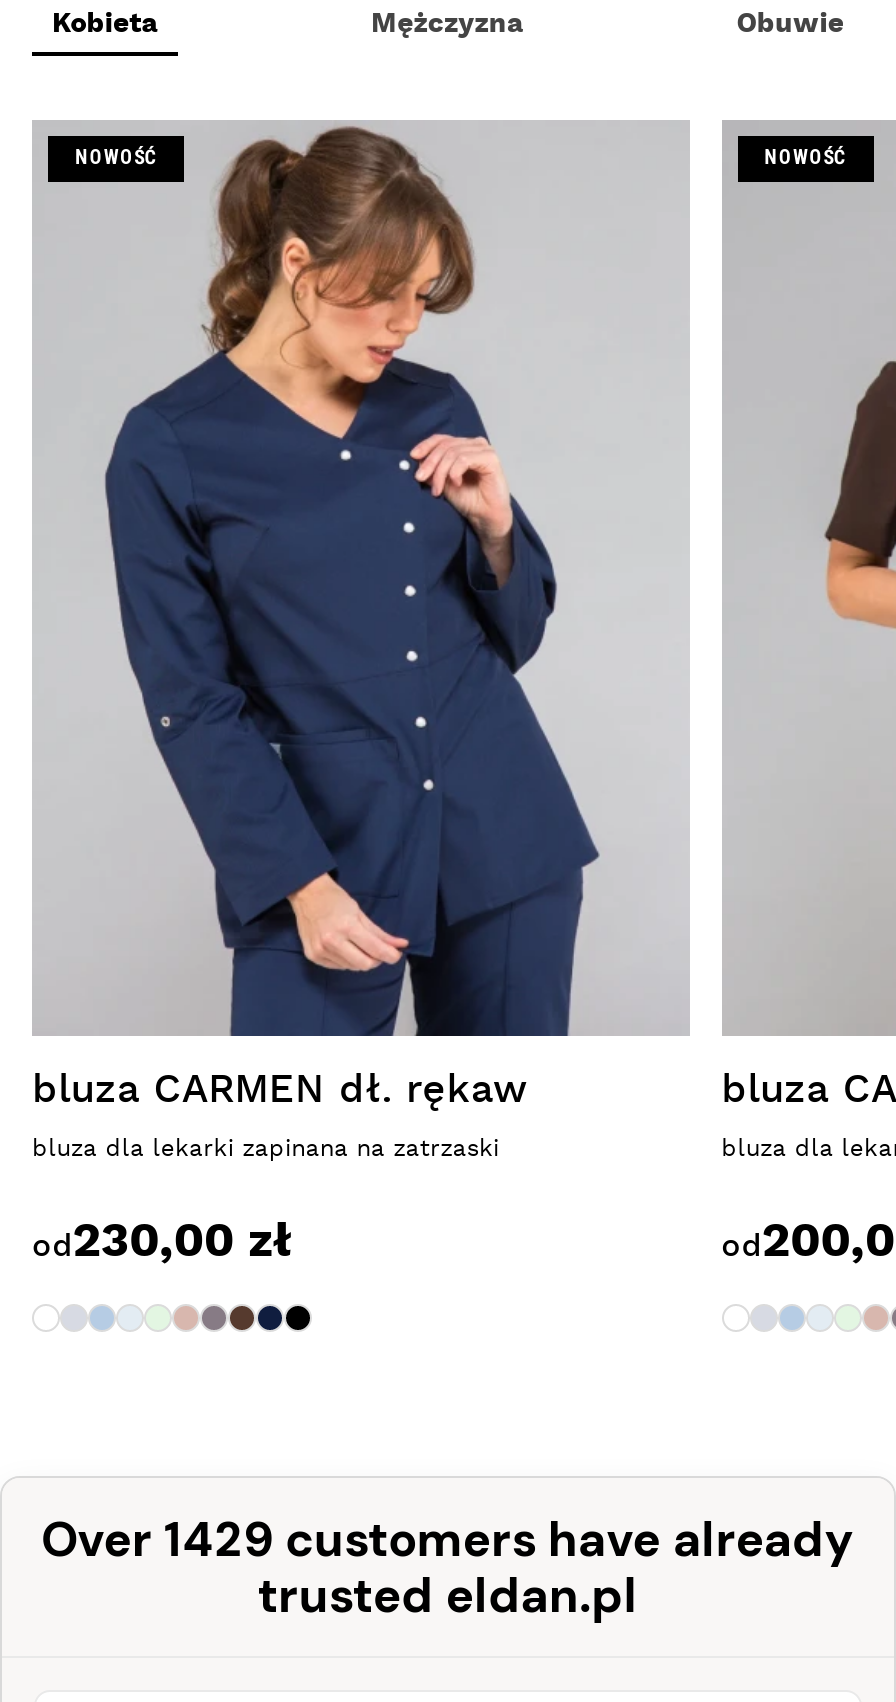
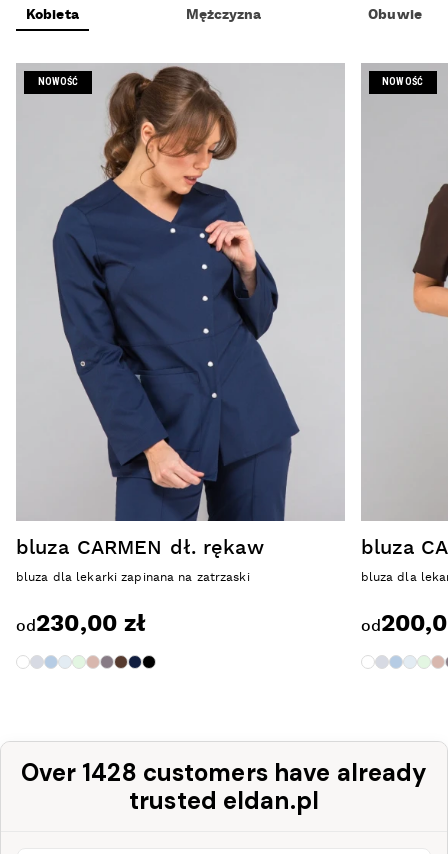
[41,1508,855,1570] Over 1429 customers have already -> [21,757,427,788] Over 1428 customers have already

